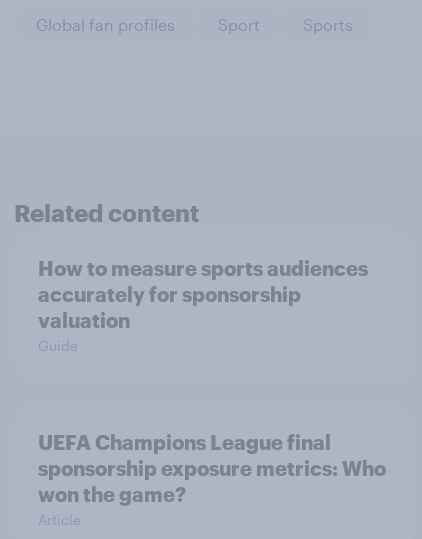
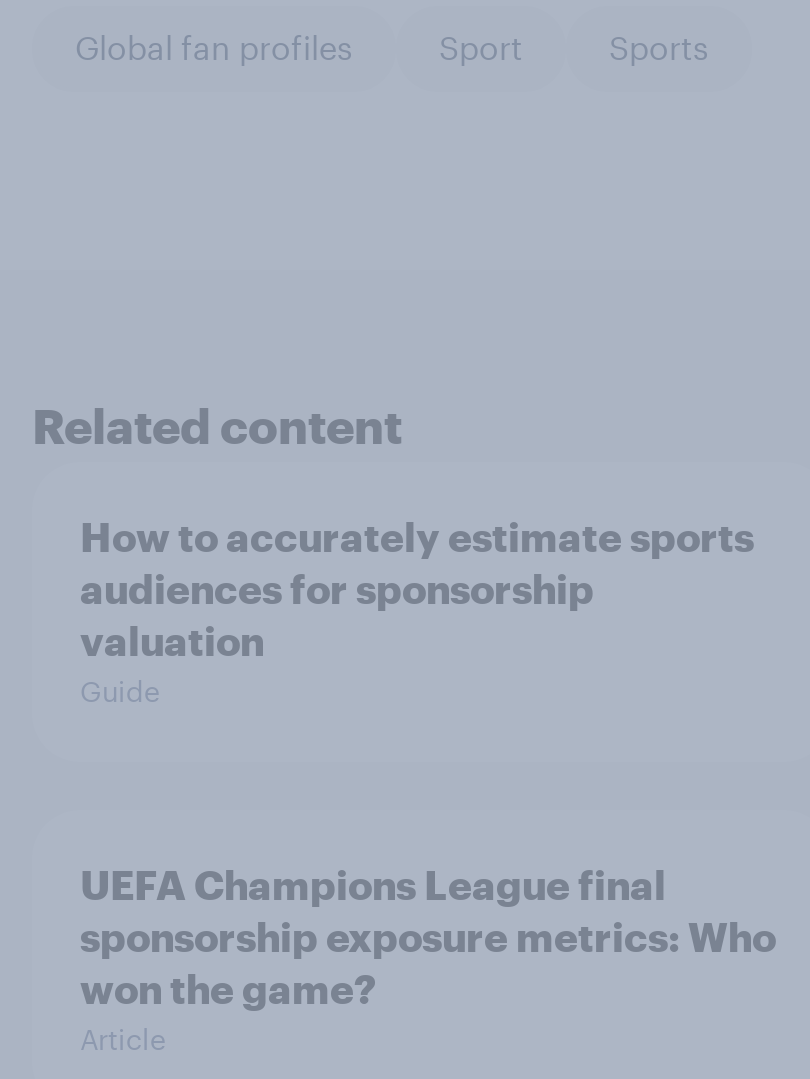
[38,256,368,280] How to measure sports audiences -> [80,512,754,560] How to accurately estimate sports
[38,282,301,306] accurately for sponsorship -> [80,564,594,612] audiences for sponsorship

